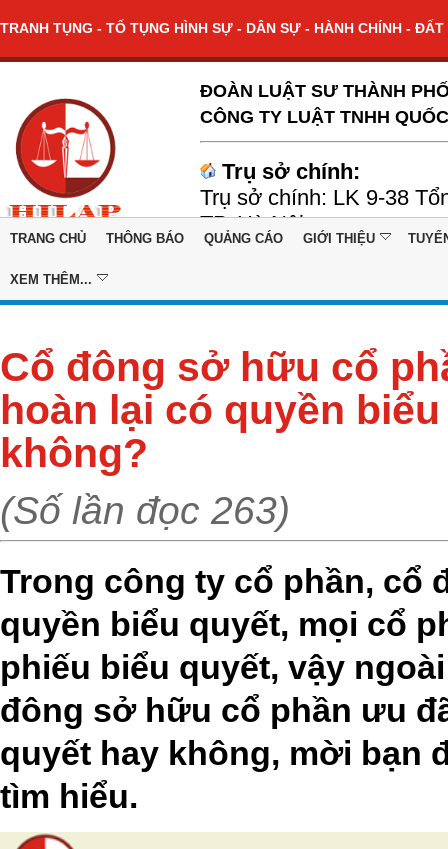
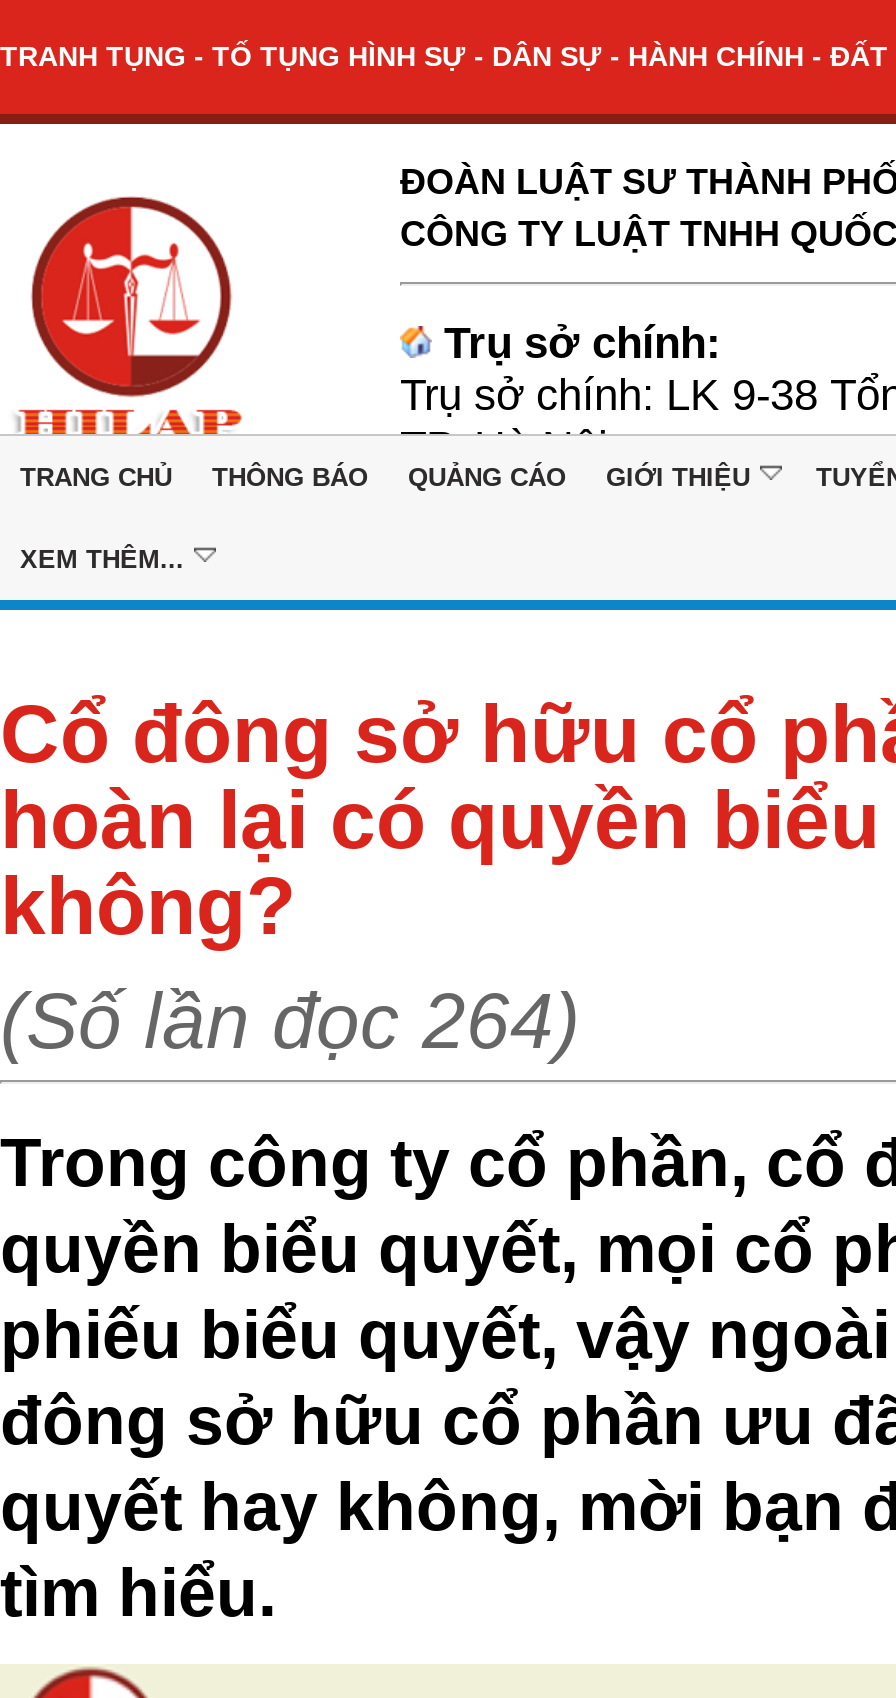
[0,489,290,532] (Số lần đọc 263) -> [0,978,580,1064] (Số lần đọc 264)

